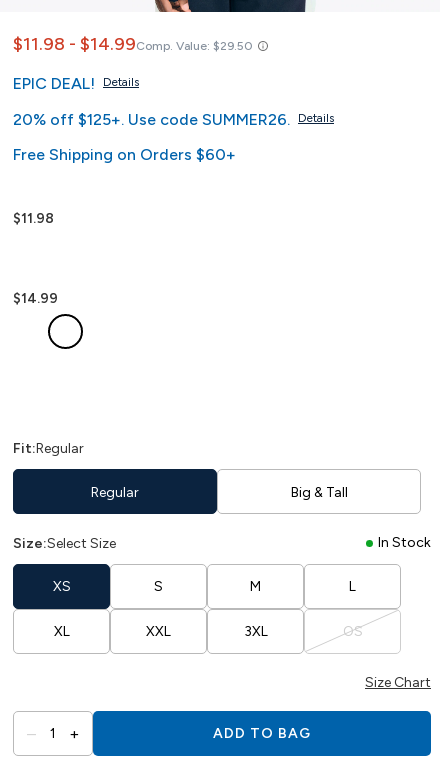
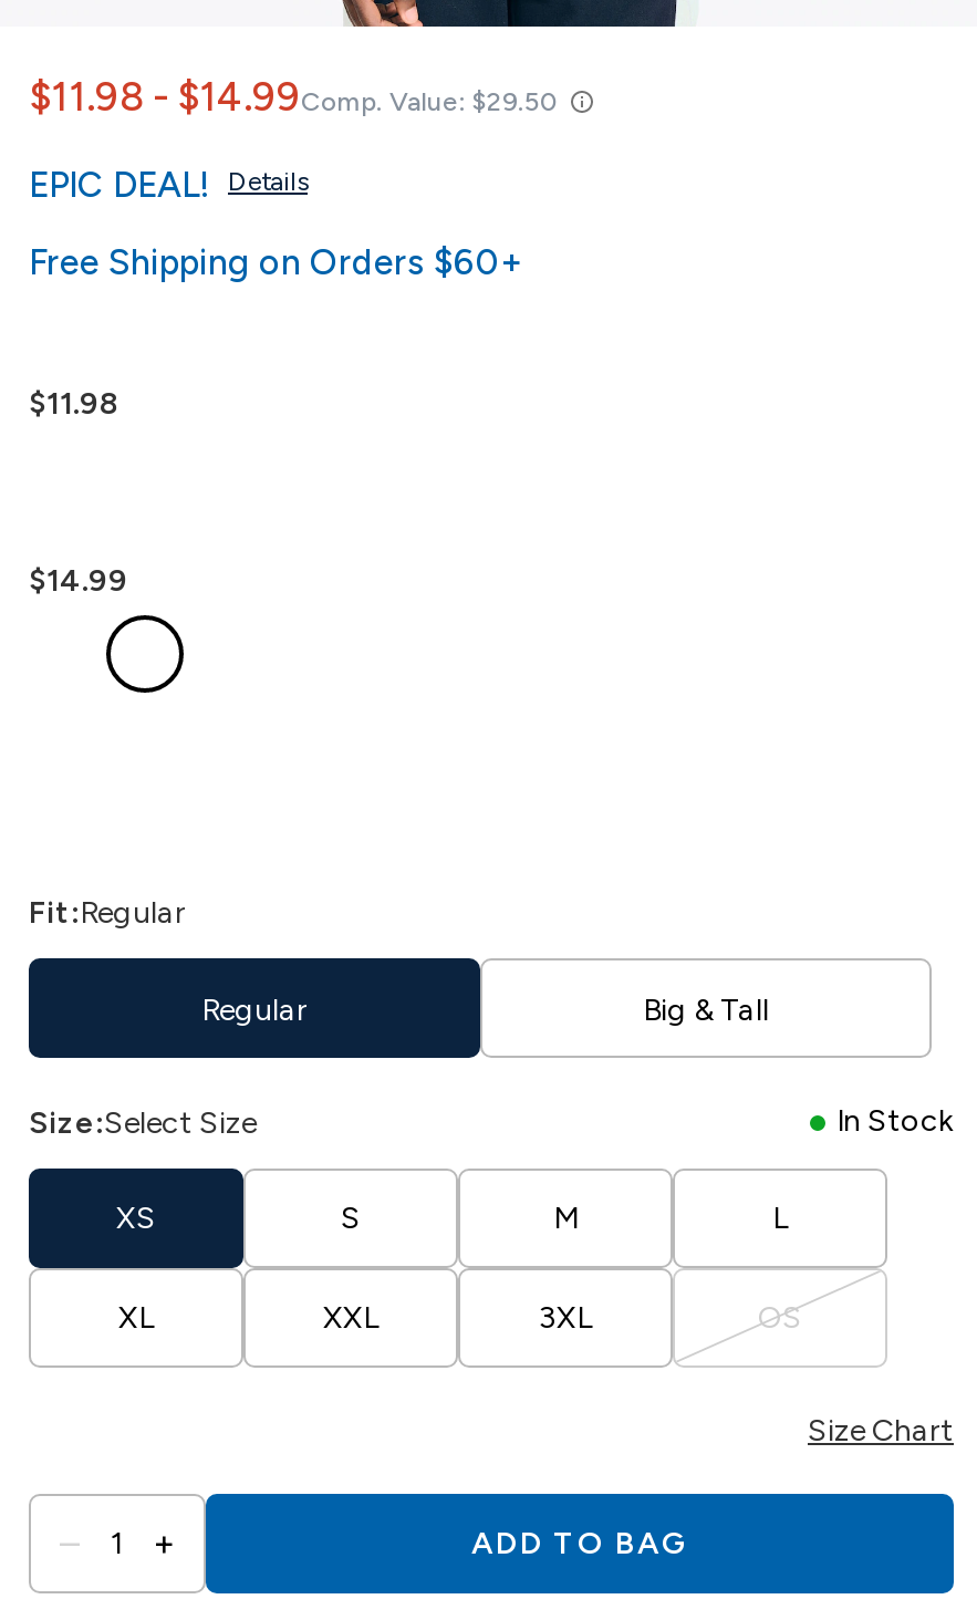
[13,110,334,129] 20% off $125+. Use code SUMMER26. Details -> none

